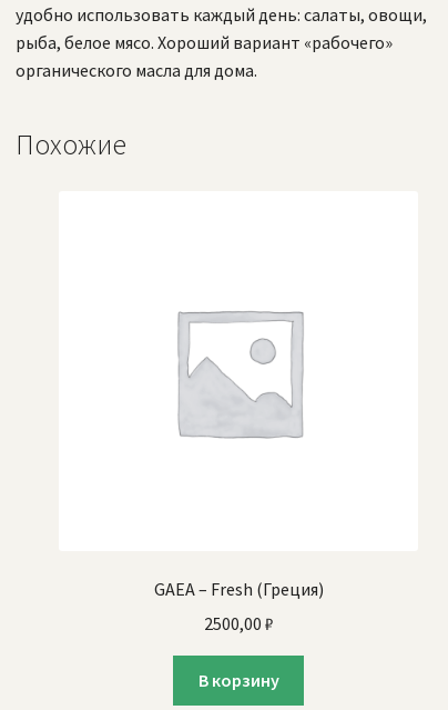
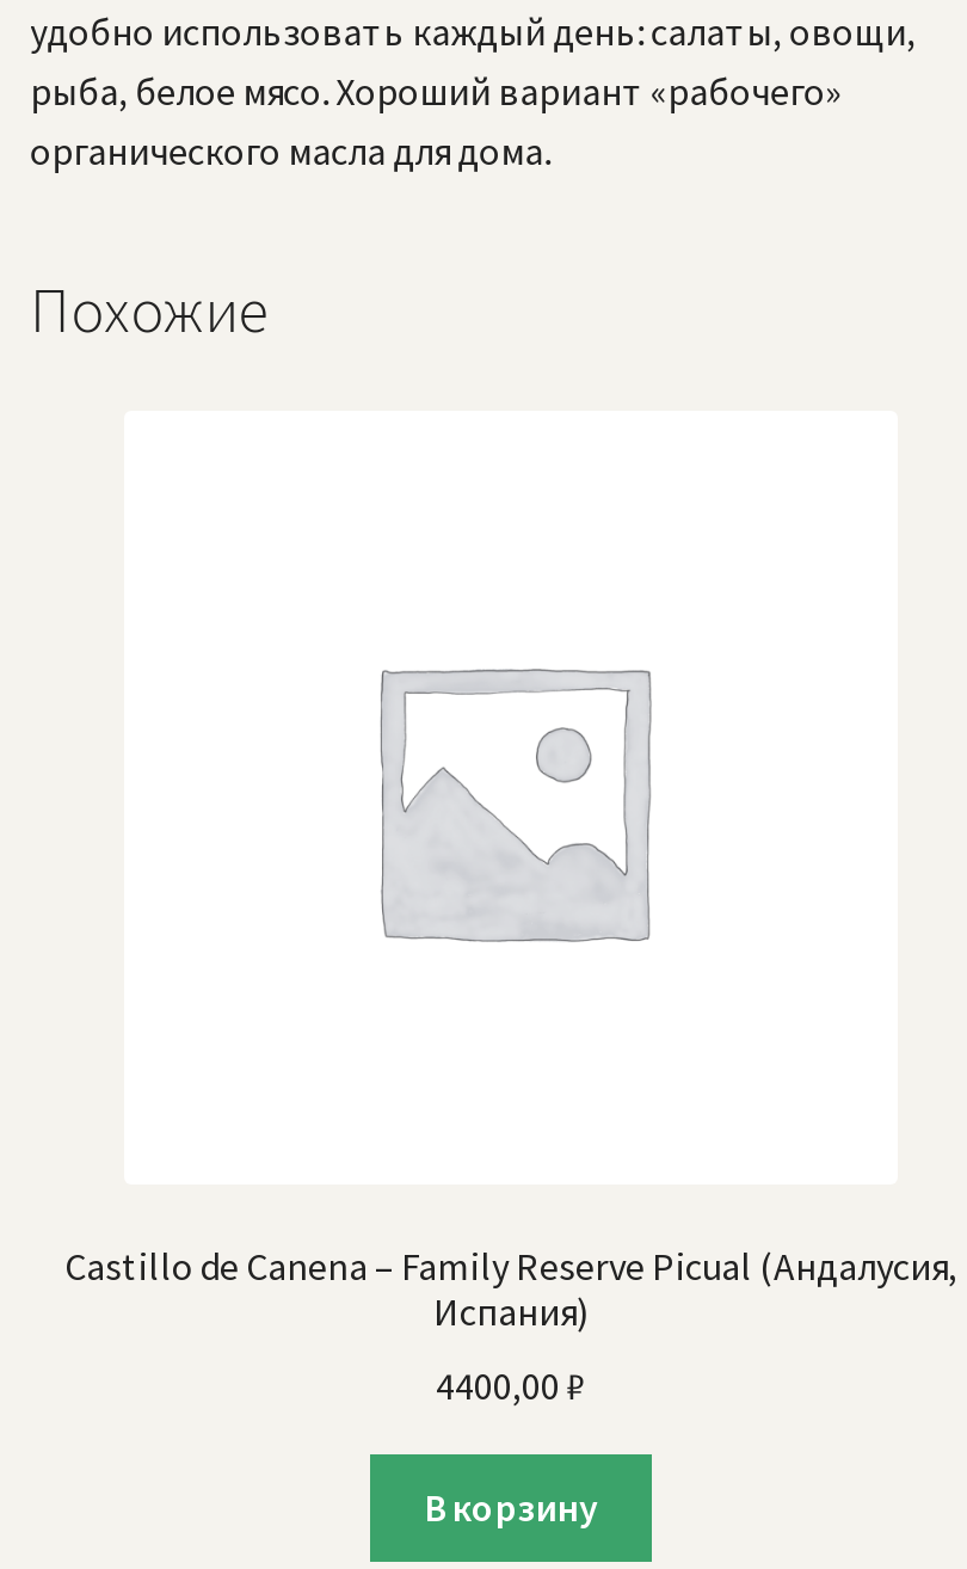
[154,578,323,600] GAEA – Fresh (Греция) -> [64,1243,957,1336] Castillo de Canena – Family Reserve Picual (Андалусия, | Испания)
[203,612,273,634] 2500,00 ₽ -> [436,1361,586,1409] 4400,00 ₽

